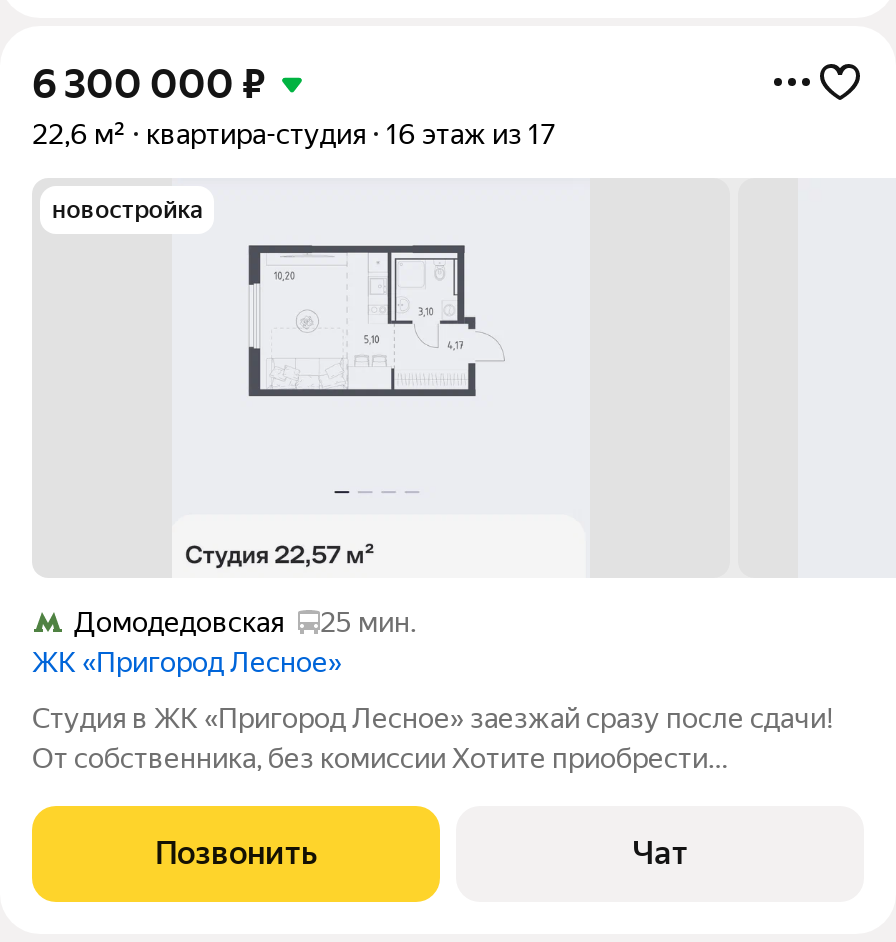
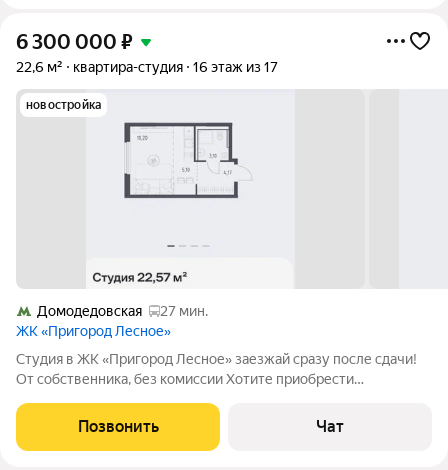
[74,606,416,638] Домодедовская 25 мин. -> [37,303,208,319] Домодедовская 27 мин.

